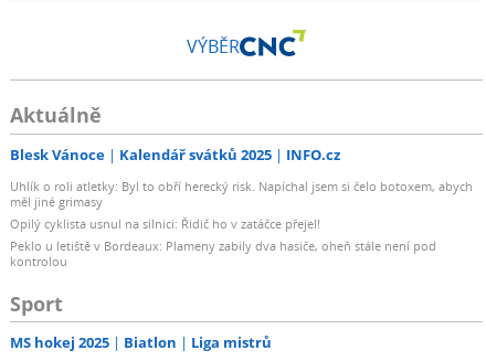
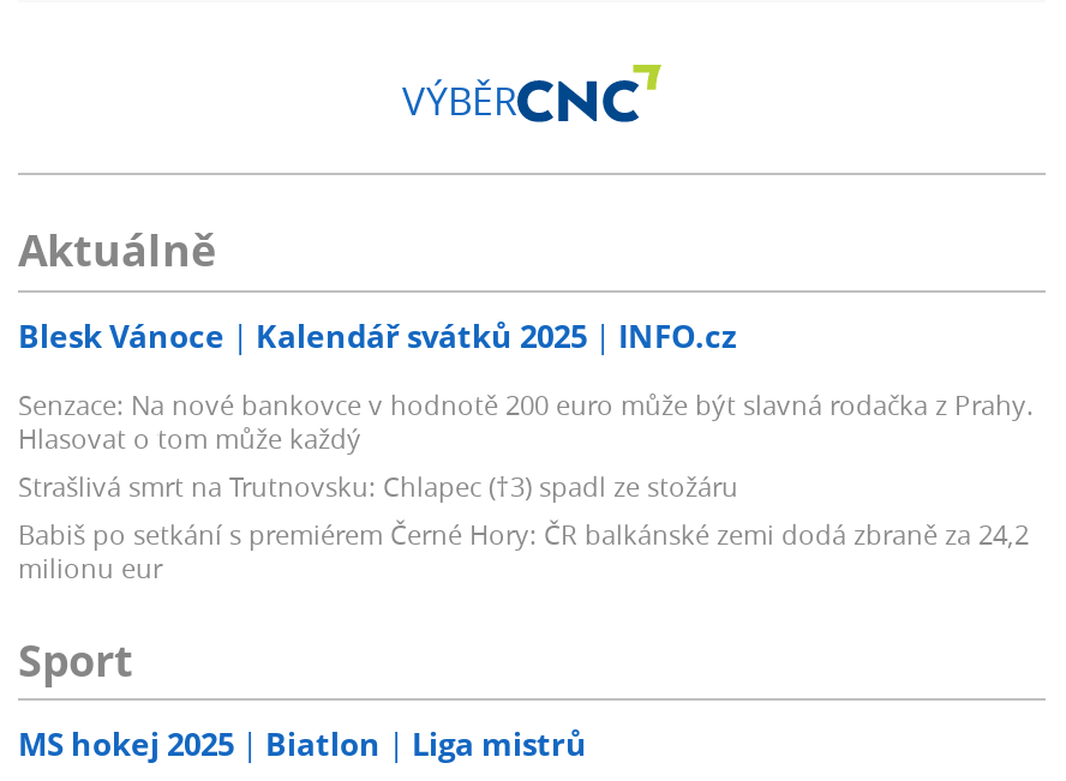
[10,178,473,269] Uhlík o roli atletky: Byl to obří herecký risk. Napíchal jsem si čelo botoxem, abych | měl jiné grimasy | Opilý cyklista usnul na silnici: Řidič ho v zatáčce přejel! | Peklo u letiště v Bordeaux: Plameny zabily dva hasiče, oheň stále není pod | kontrolou -> [18,386,1034,585] Senzace: Na nové bankovce v hodnotě 200 euro může být slavná rodačka z Prahy. | Hlasovat o tom může každý | Strašlivá smrt na Trutnovsku: Chlapec (†3) spadl ze stožáru | Babiš po setkání s premiérem Černé Hory: ČR balkánské zemi dodá zbraně za 24,2 | milionu eur

